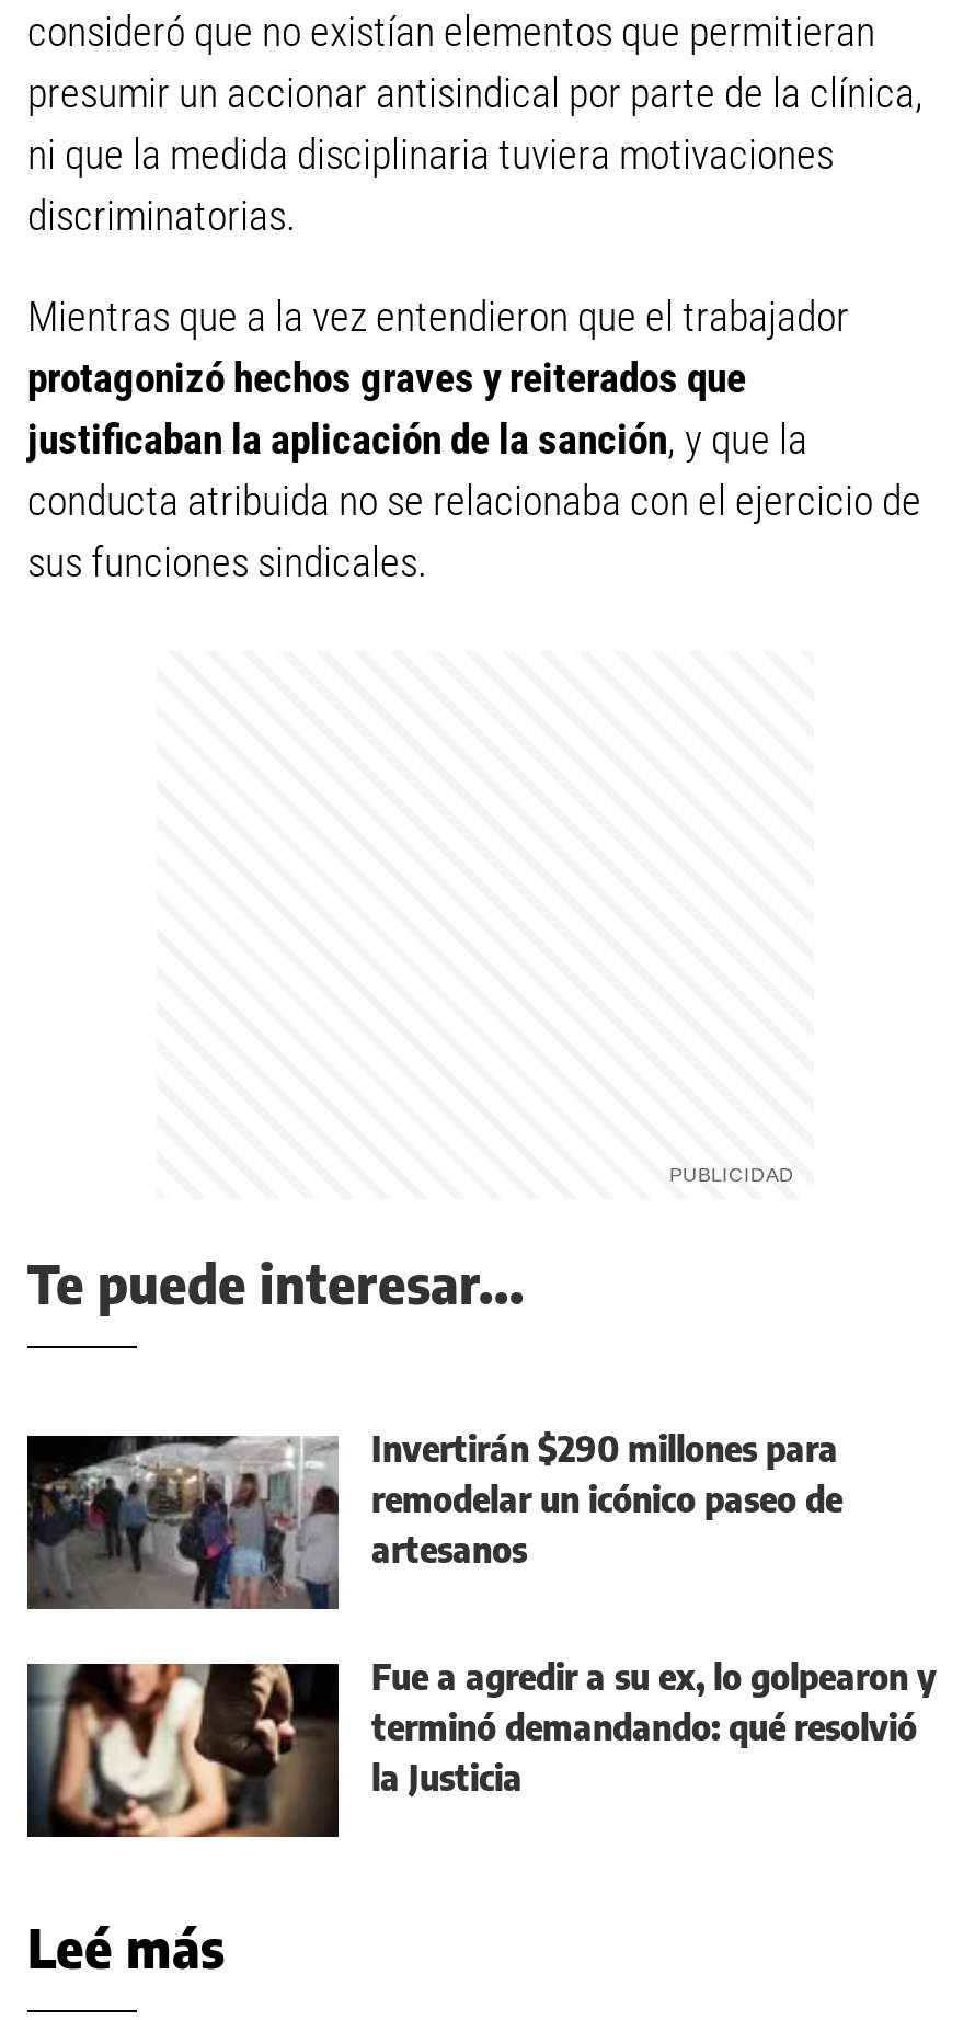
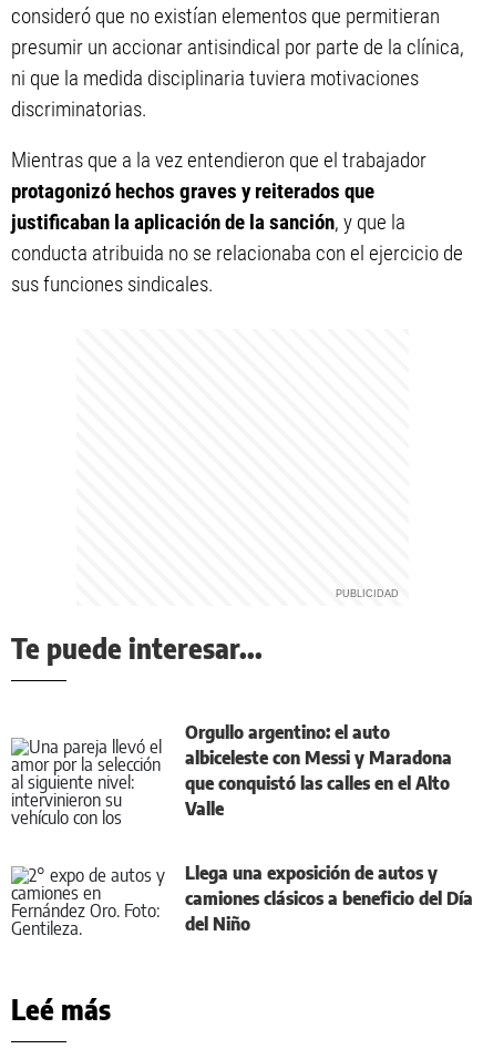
[25,1427,842,1611] [image] | Invertirán $290 millones para | remodelar un icónico paseo de | artesanos -> [11,721,452,825] [image] | Orgullo argentino: el auto | albiceleste con Messi y Maradona | que conquistó las calles en el Alto | Valle
[25,1655,937,1839] [image] | Fue a agredir a su ex, lo golpearon y | terminó demandando: qué resolvió | la Justicia -> [11,862,473,936] [image] | Llega una exposición de autos y | camiones clásicos a beneficio del Día | del Niño

